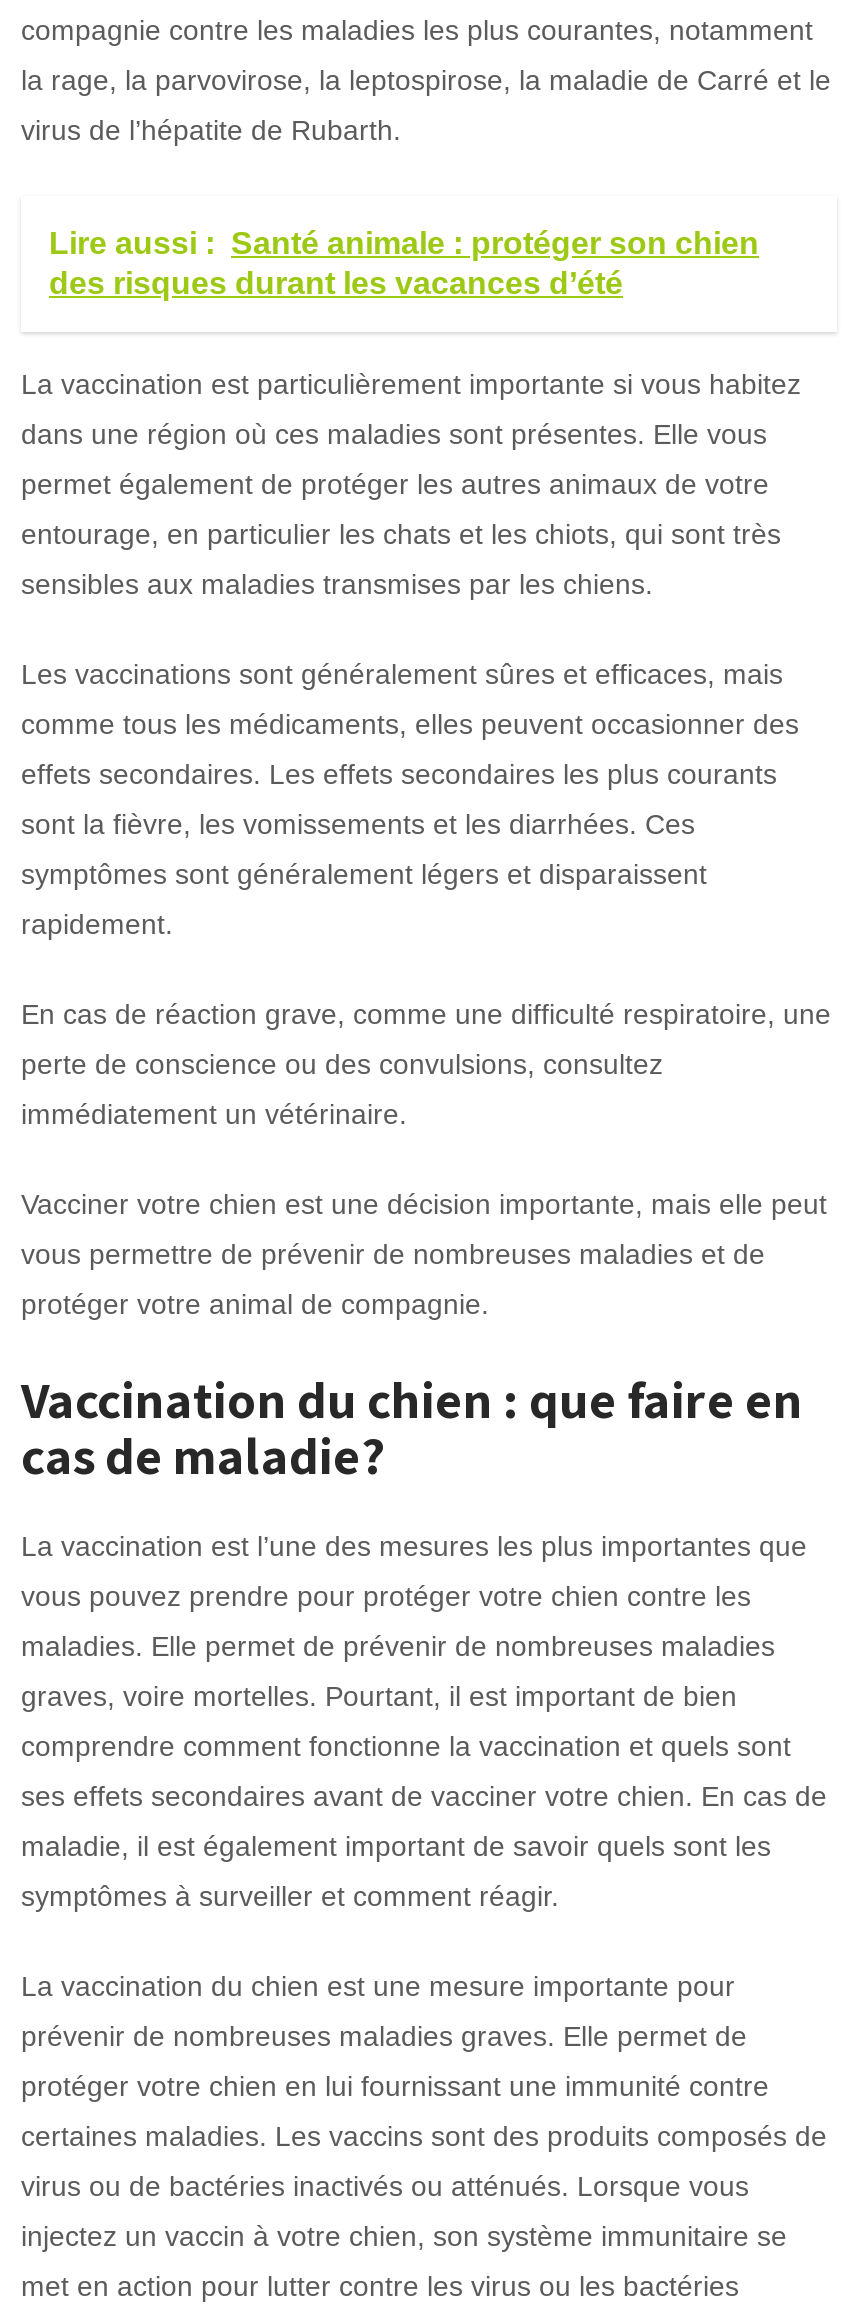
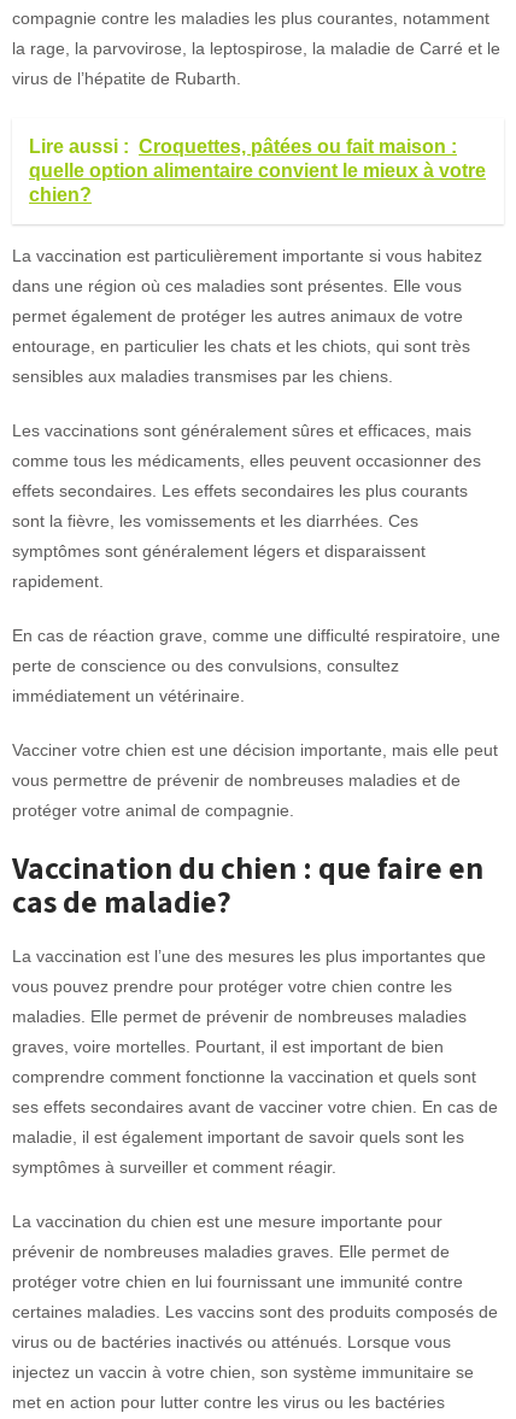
[49,226,759,300] Lire aussi : Santé animale : protéger son chien | des risques durant les vacances d’été -> [29,136,486,205] Lire aussi : Croquettes, pâtées ou fait maison : | quelle option alimentaire convient le mieux à votre | chien?

